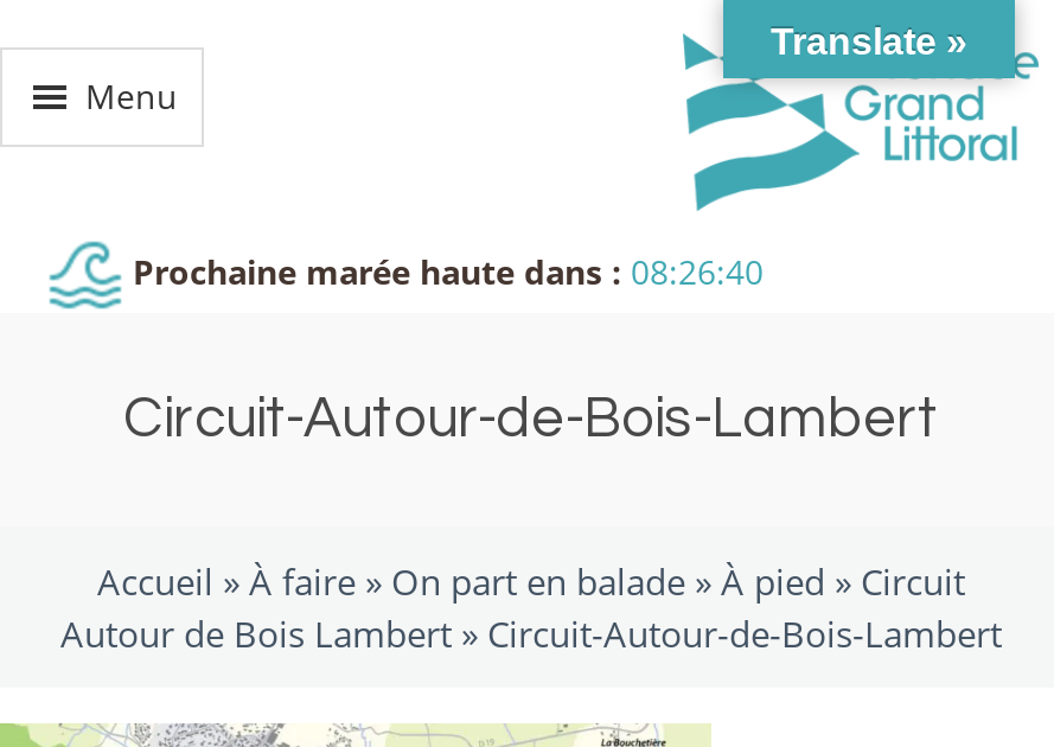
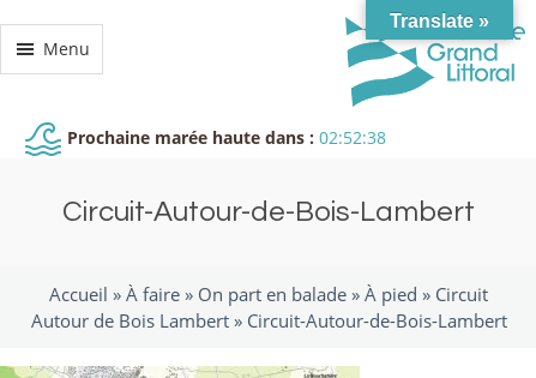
[123,249,764,294] Prochaine marée haute dans : 08:26:40 -> [62,126,386,149] Prochaine marée haute dans : 02:52:38

